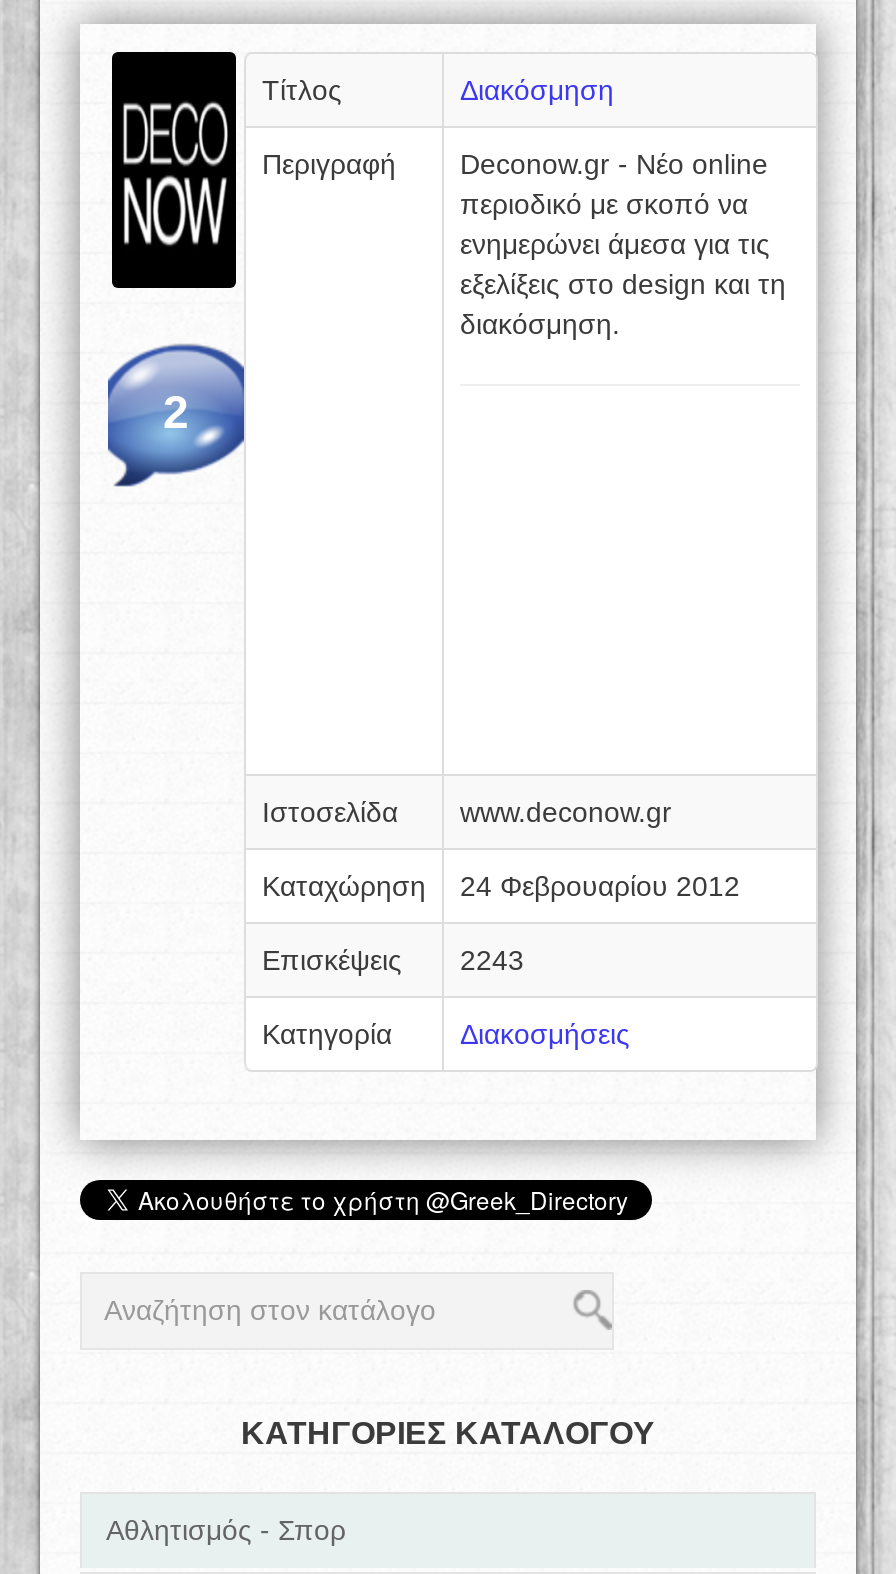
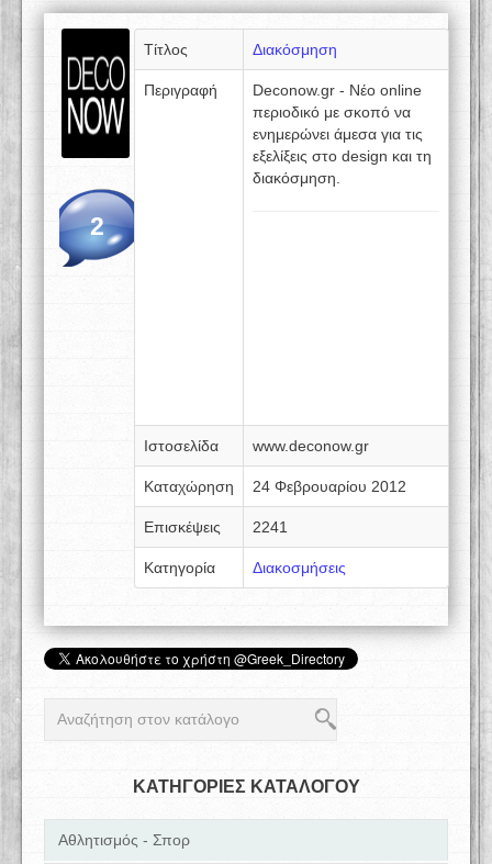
[262,944,524,976] Επισκέψεις 2243 -> [144,518,288,536] Επισκέψεις 2241

